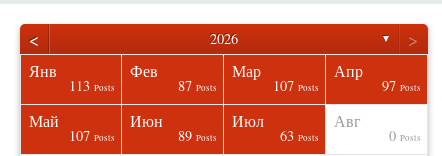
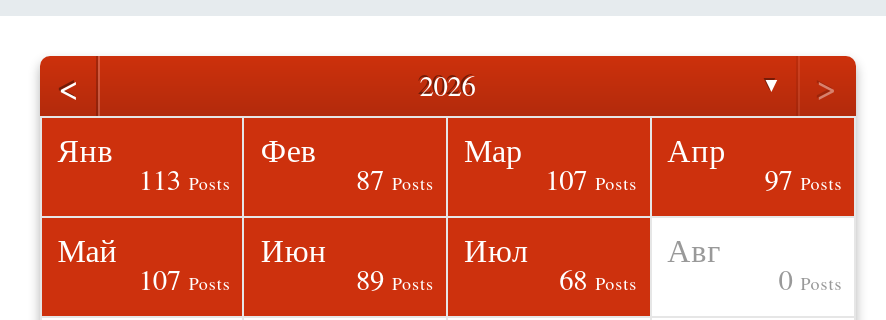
[280,126,319,145] 63 Posts -> [559,260,637,298] 68 Posts

